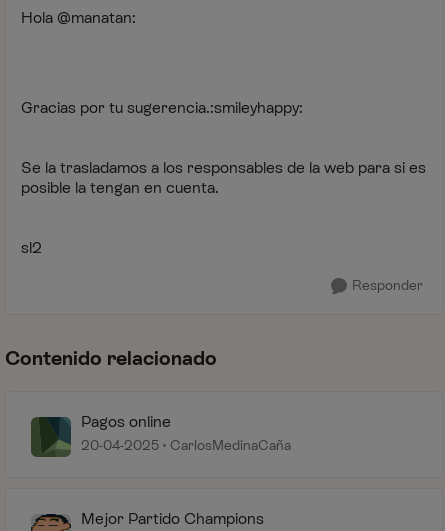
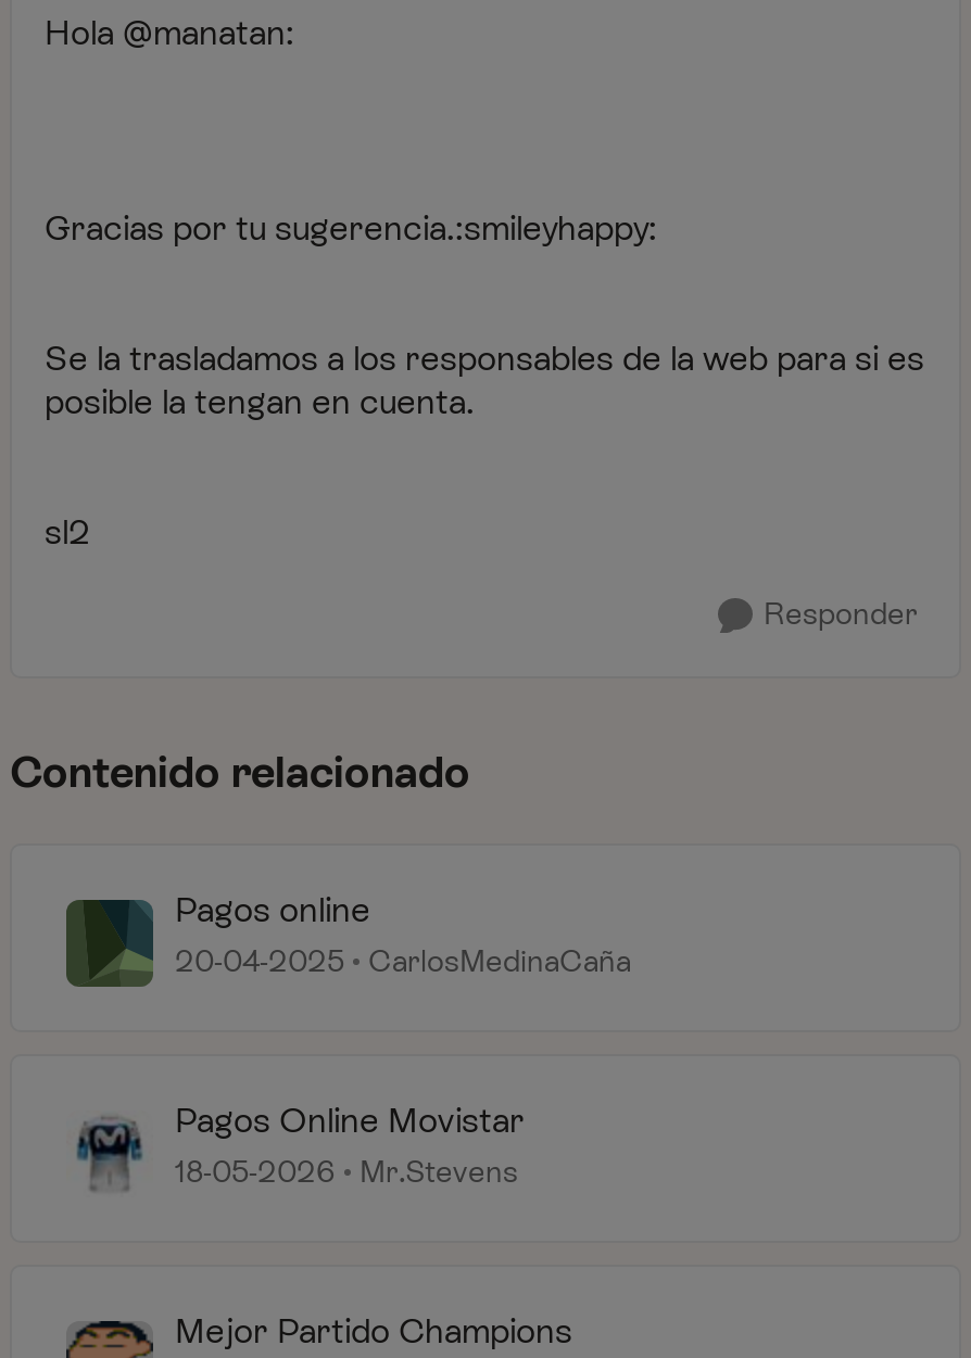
none -> [66,1099,525,1197] [image] | Pagos Online Movistar | 18-05-2026 | Mr.Stevens

